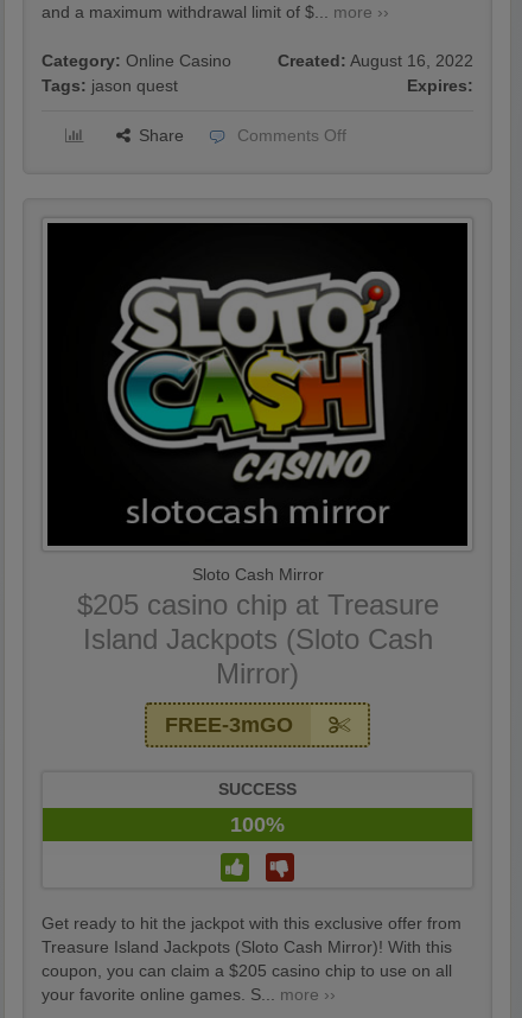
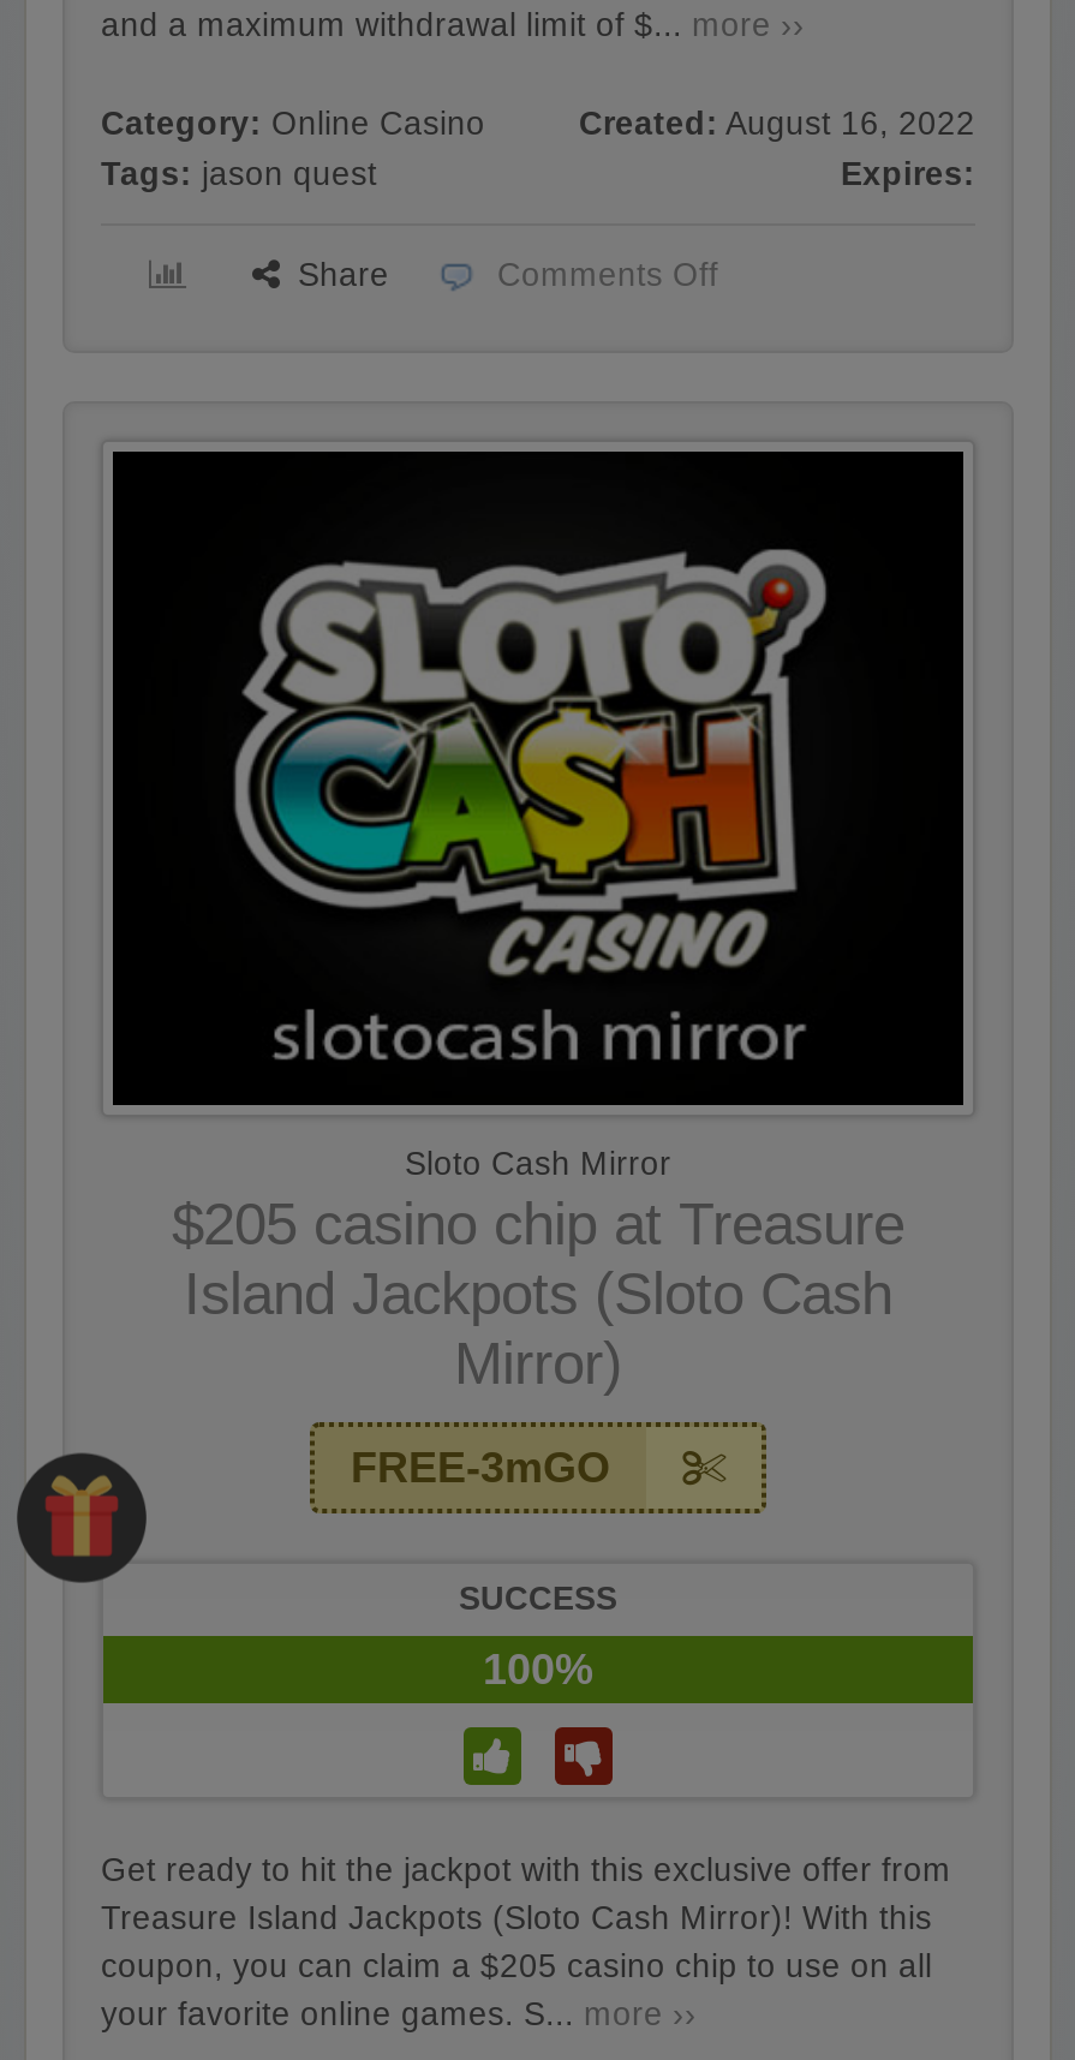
none -> [14,1451,149,1586] [image]

